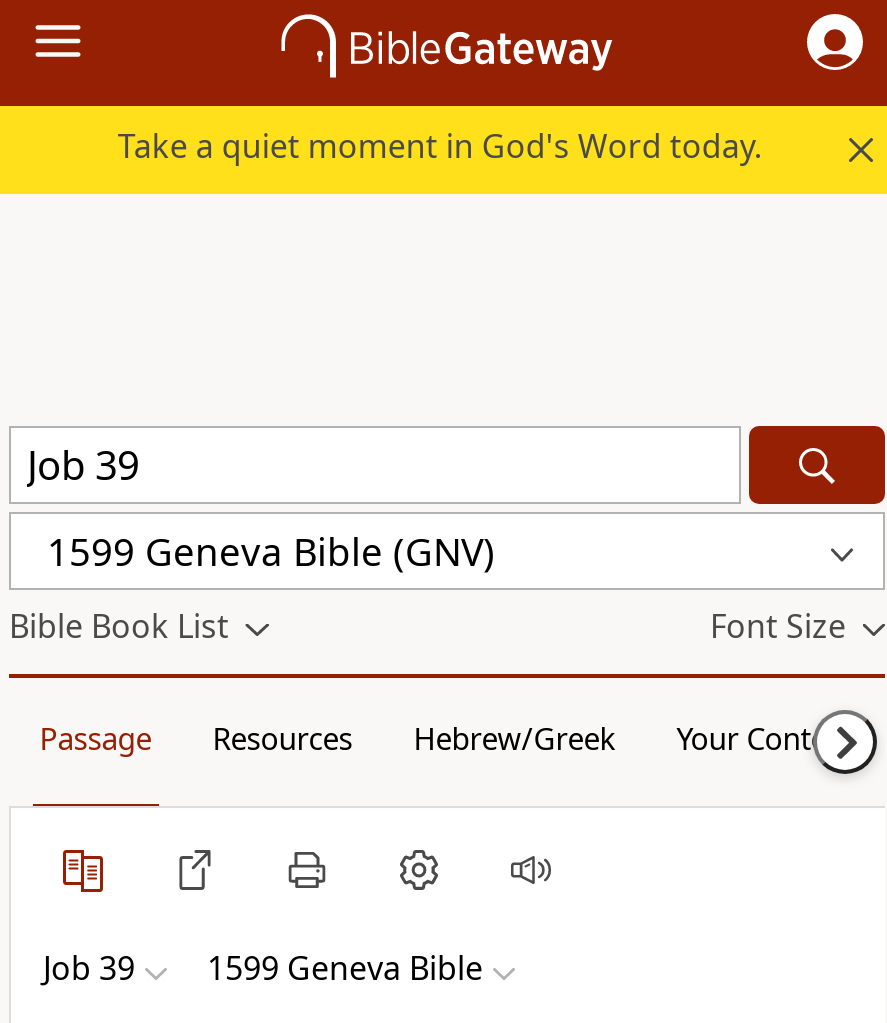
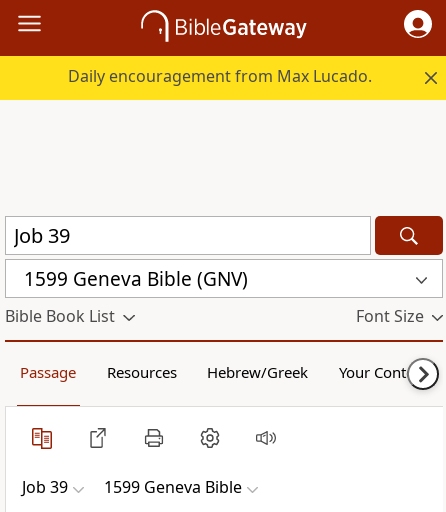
[118,124,762,168] Take a quiet moment in God's Word today. -> [68,65,372,87] Daily encouragement from Max Lucado.

